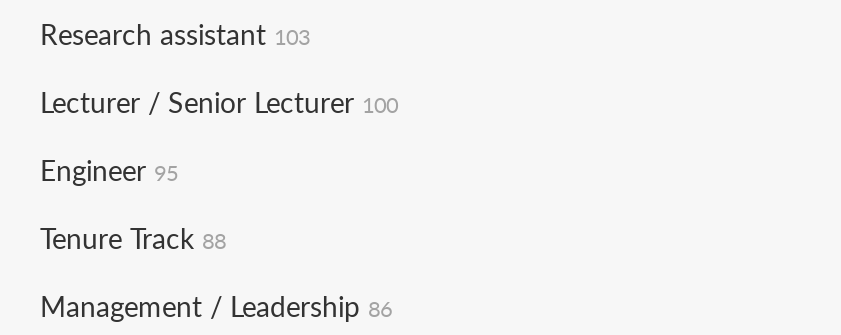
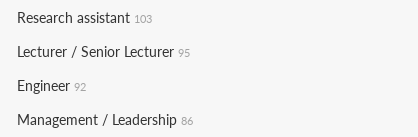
[40,81,398,257] Lecturer / Senior Lecturer 100 | Engineer 95 | Tenure Track 88 -> [17,41,190,95] Lecturer / Senior Lecturer 95 | Engineer 92

